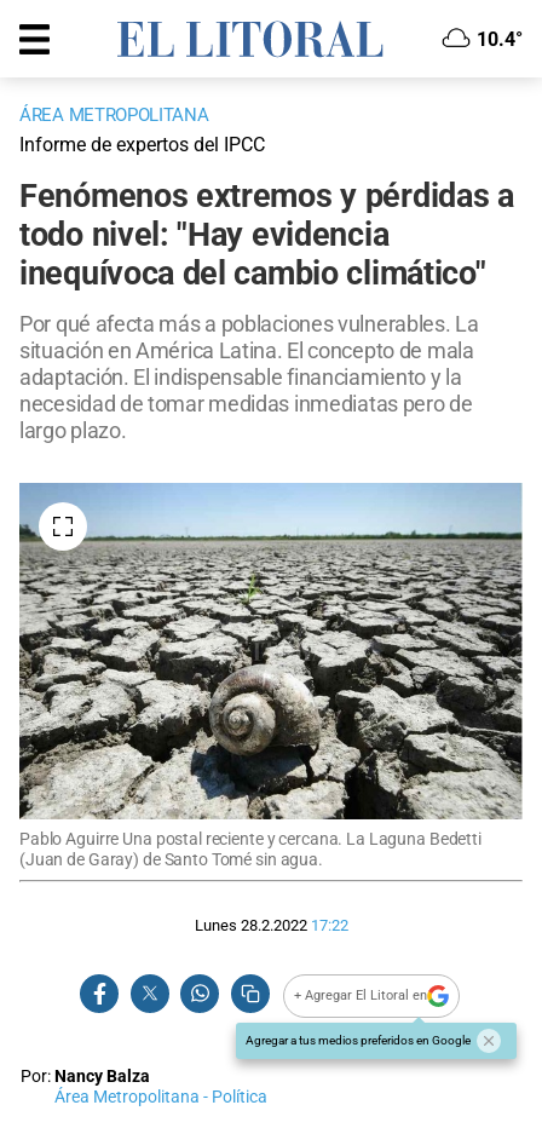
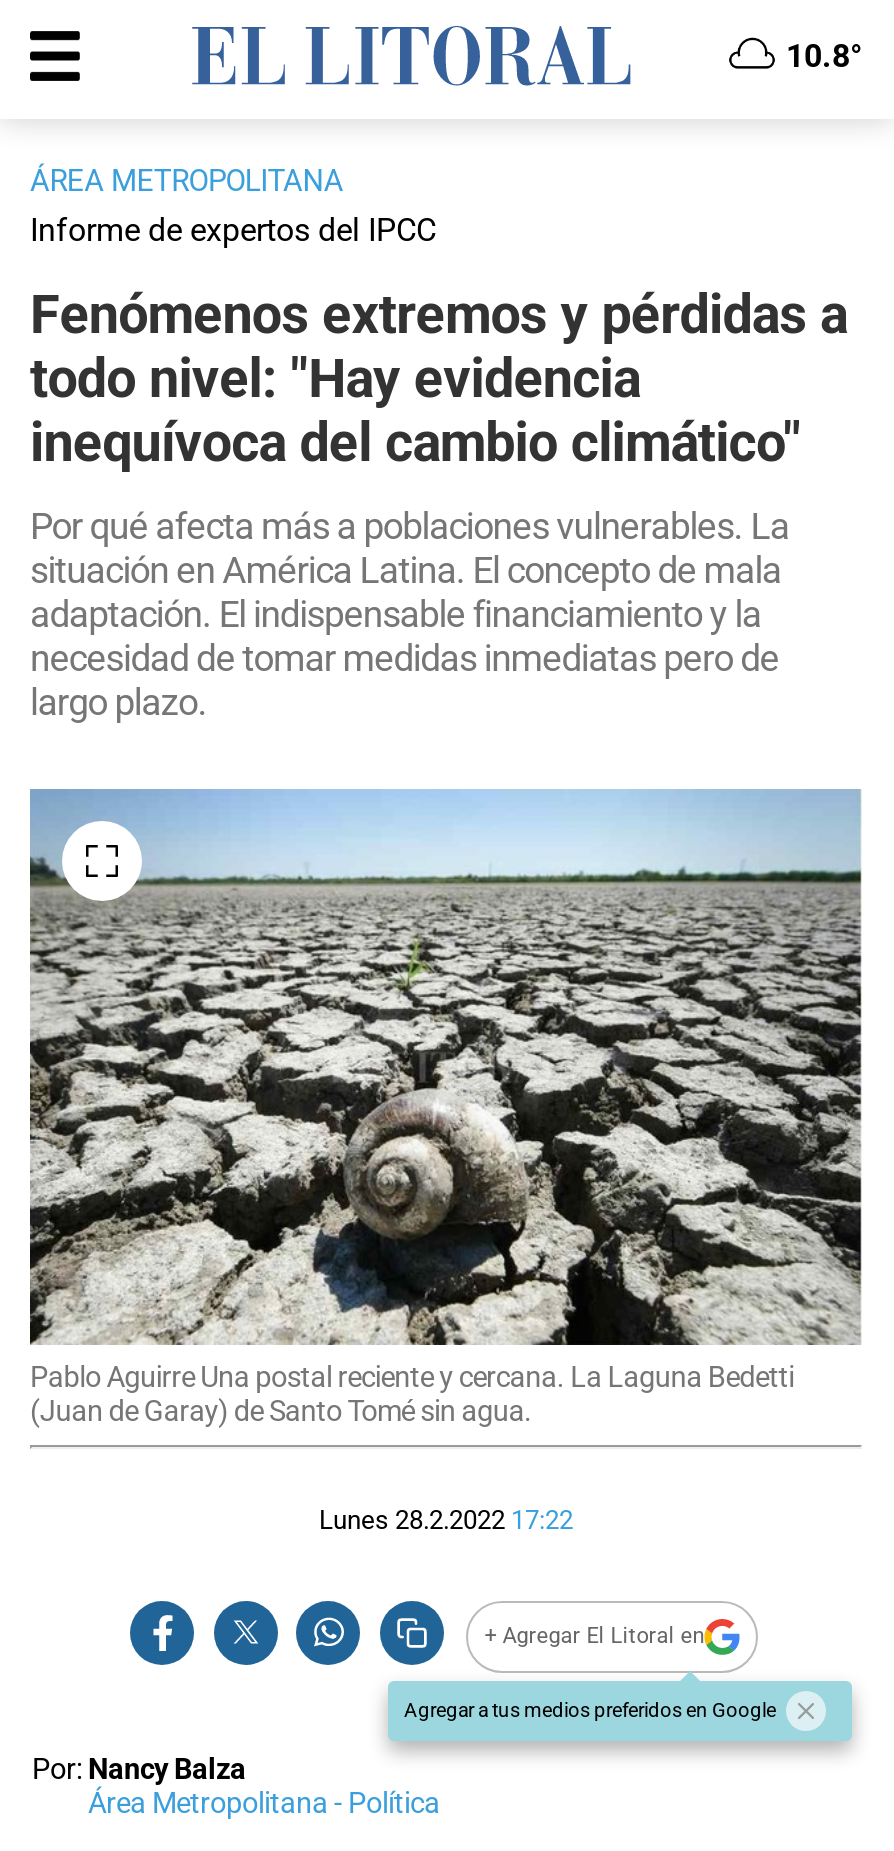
[477,27,523,50] 10.4° -> [786,36,862,74] 10.8°

